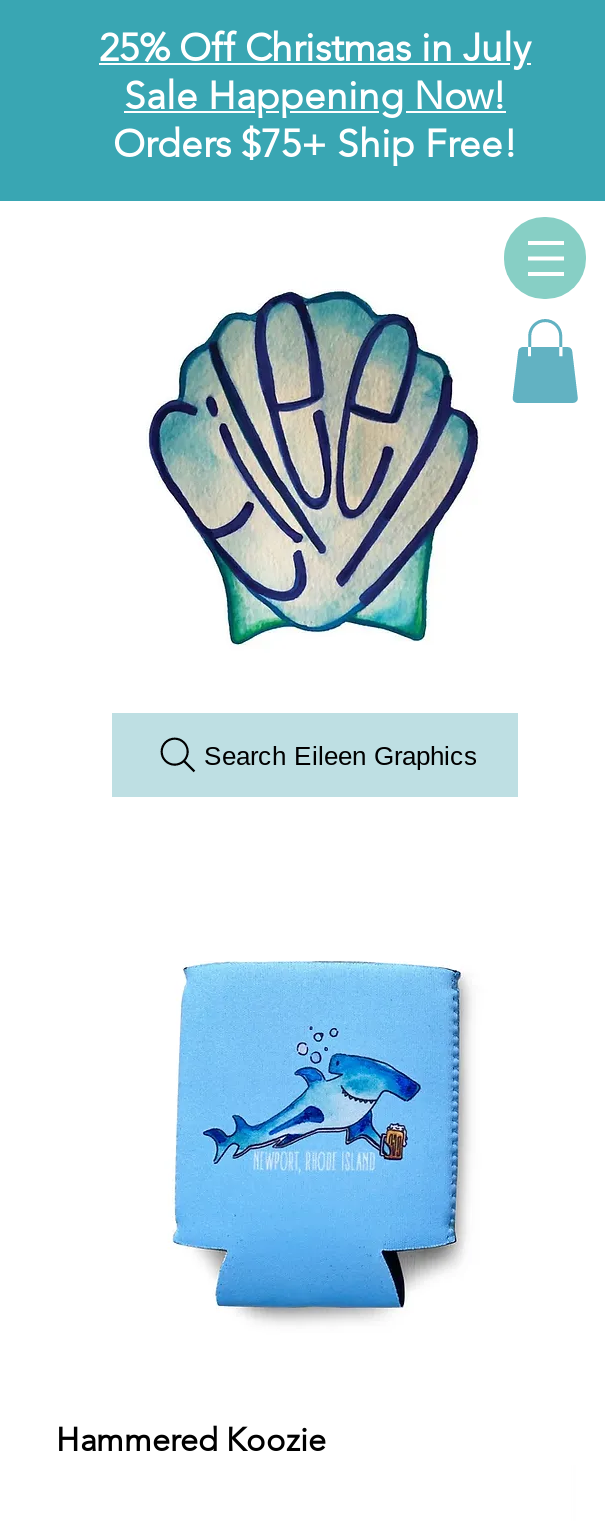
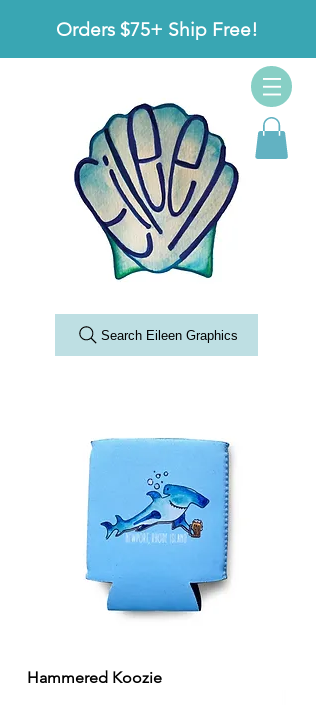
[99,25,531,119] 25% Off Christmas in July | Sale Happening Now! -> none

